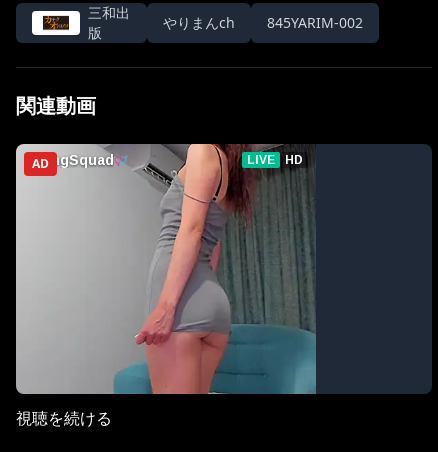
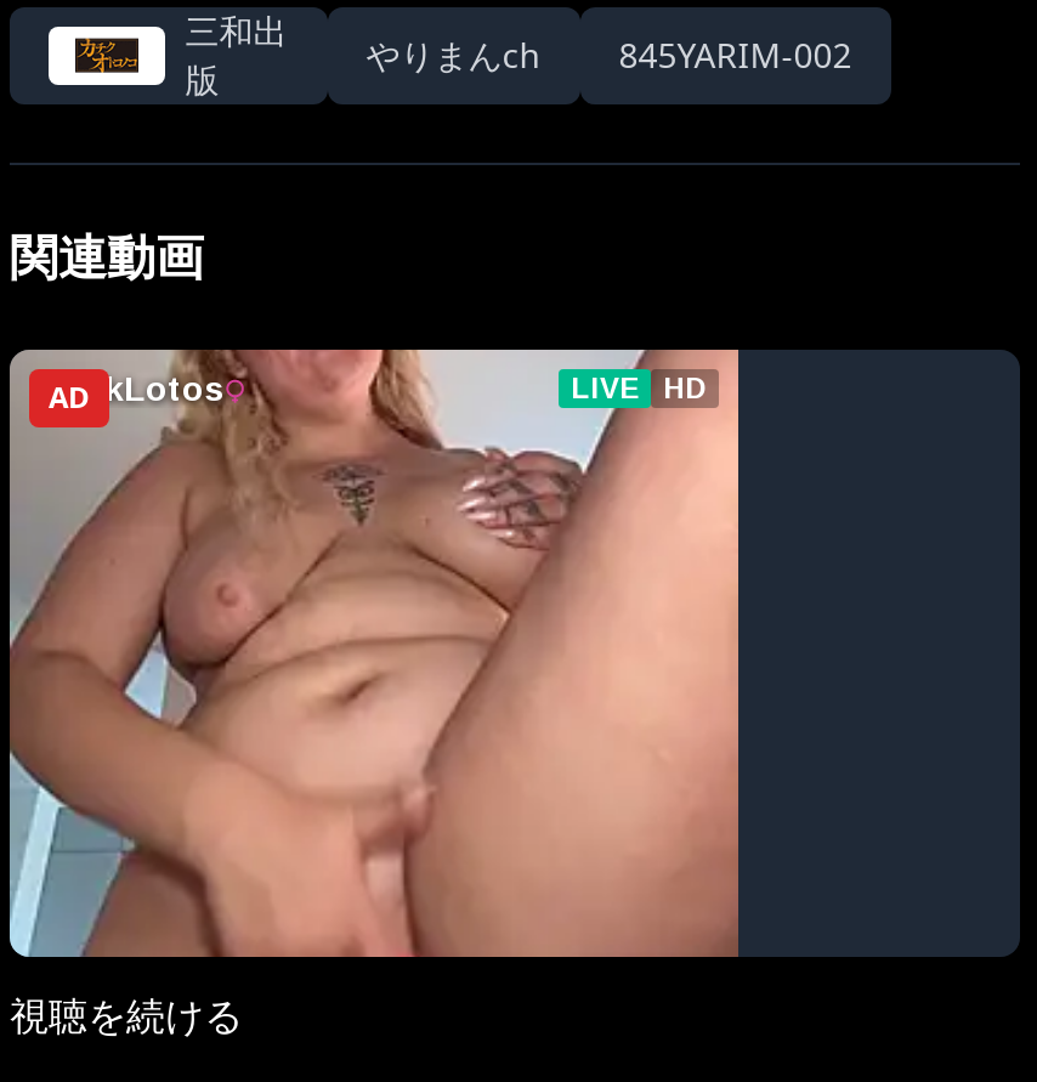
[16,143,316,395] [image] -> [10,347,741,959] [image]

